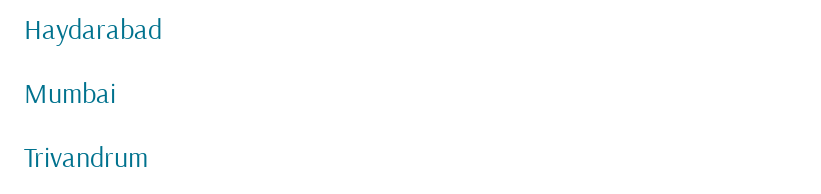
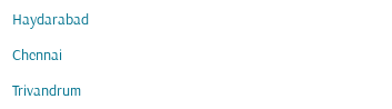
[24,81,116,111] Mumbai -> [12,48,62,65] Chennai

